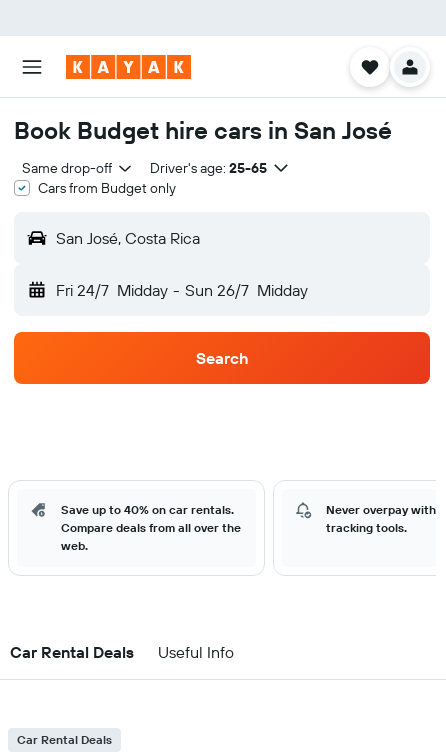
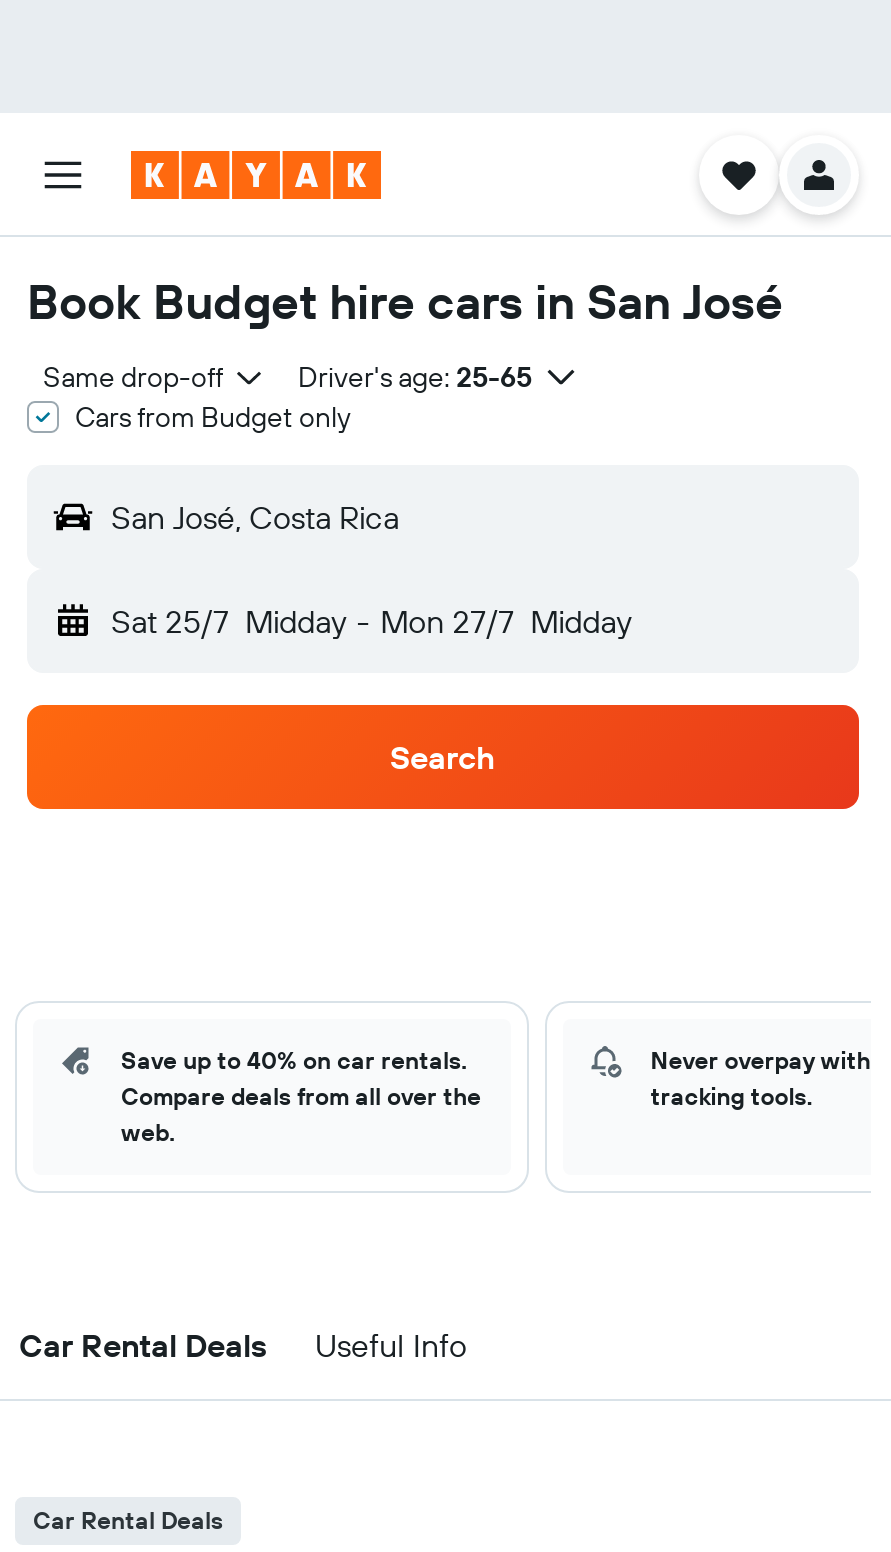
[56,280,308,300] Fri 24/7 Midday - Sun 26/7 Midday -> [111,601,632,641] Sat 25/7 Midday - Mon 27/7 Midday

